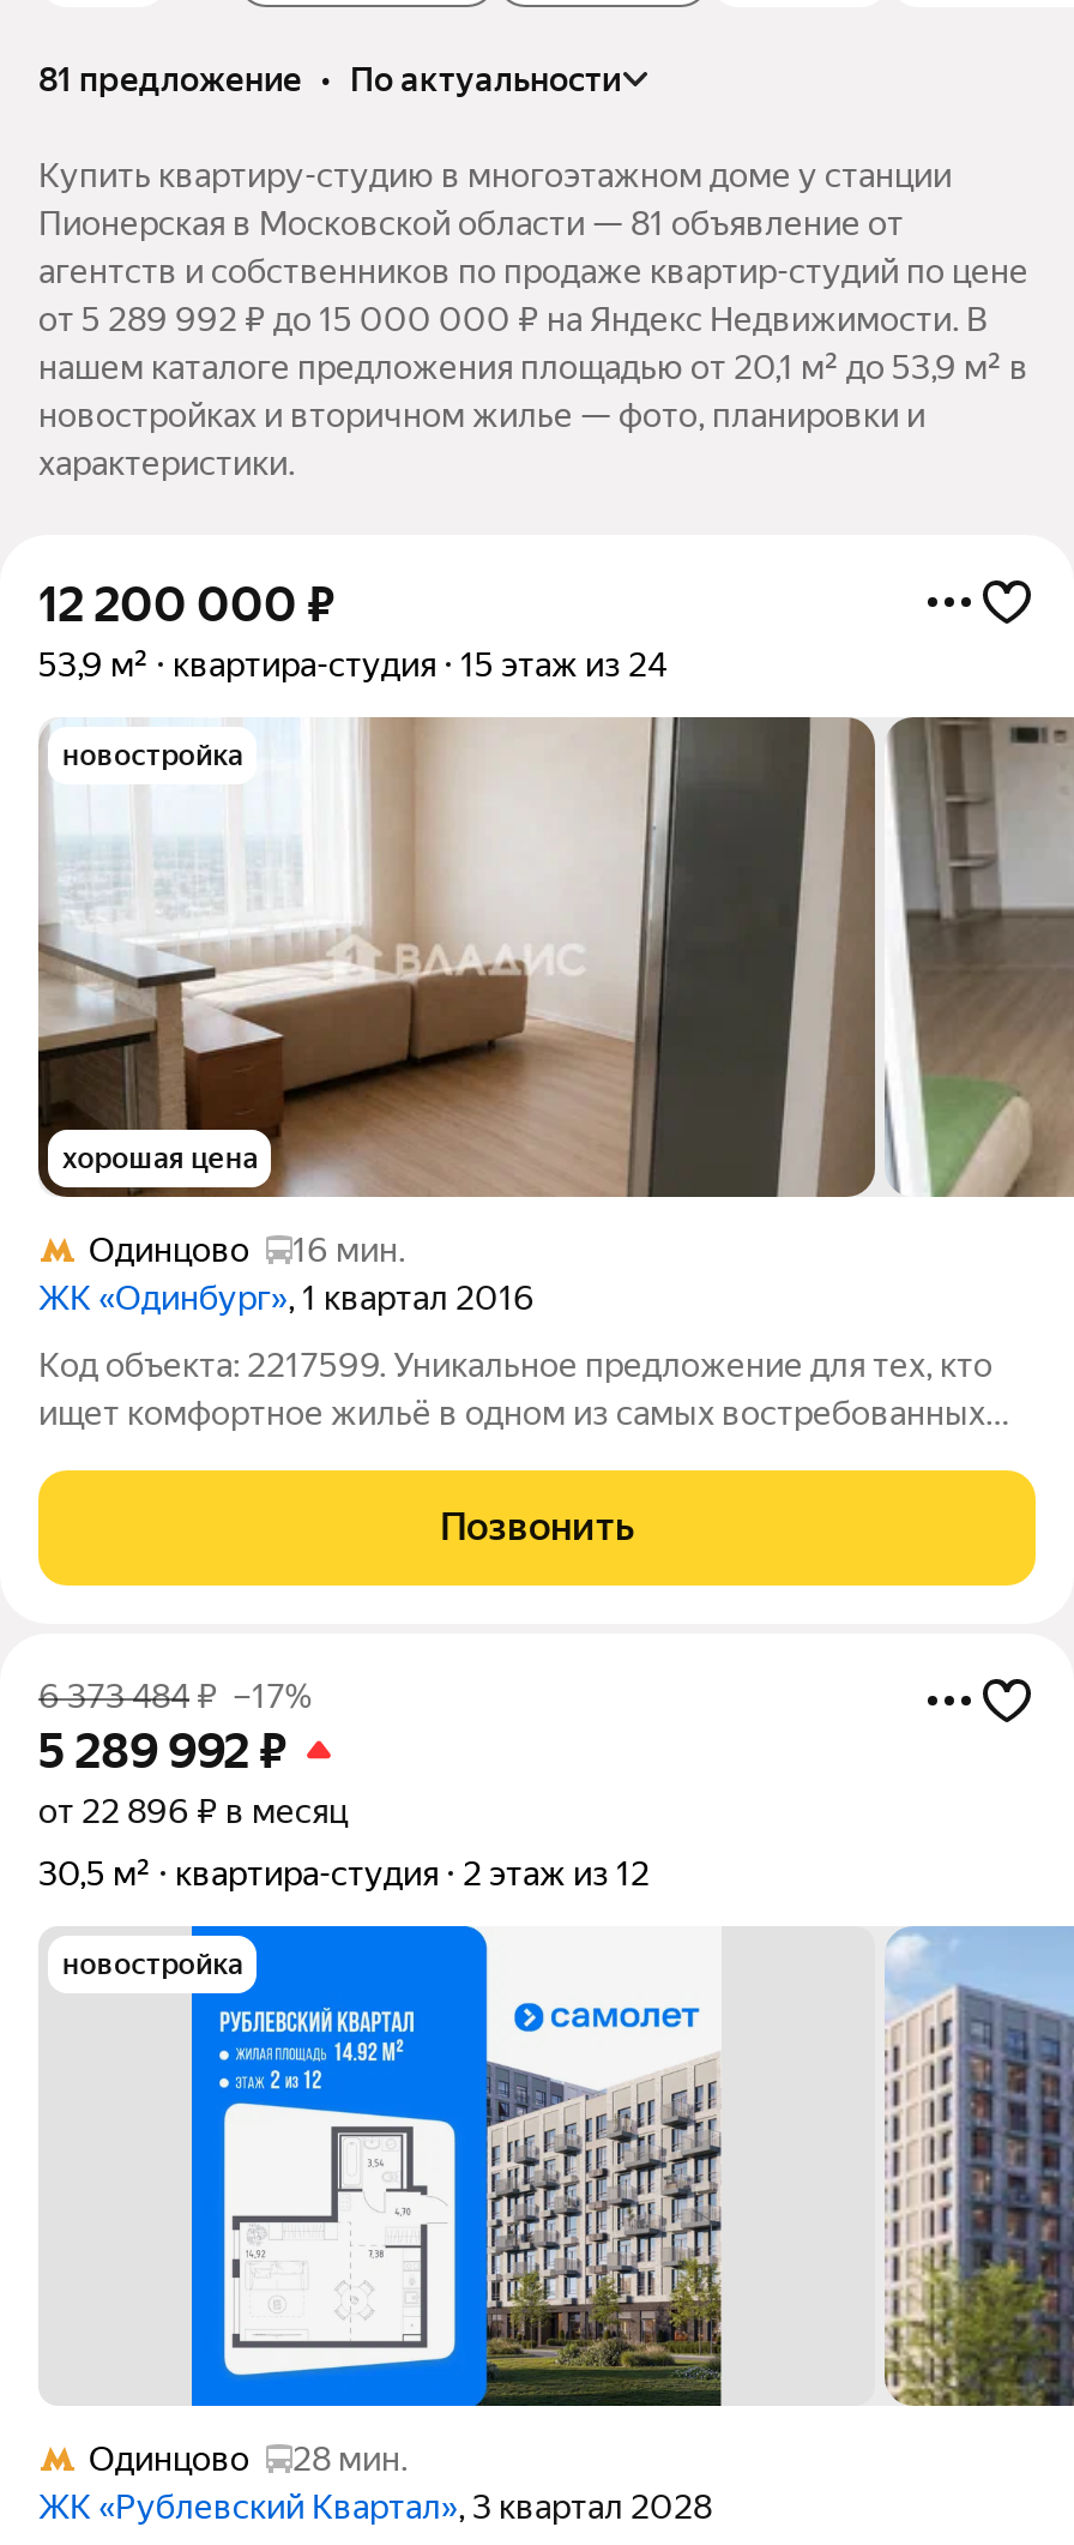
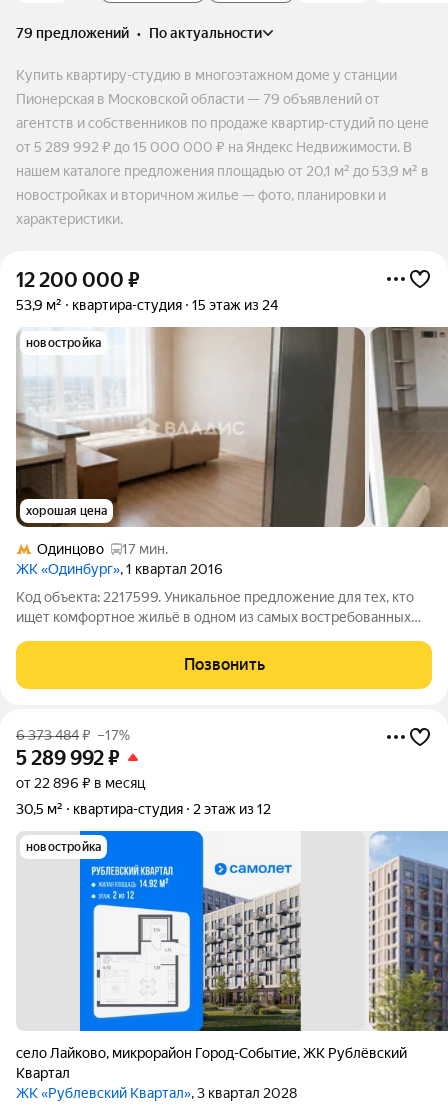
[38,60,621,99] 81 предложение • по актуальности -> [16,25,262,41] 79 предложений • по актуальности
[38,204,904,243] Пионерская в Московской области — 81 объявление от -> [16,91,380,107] Пионерская в Московской области — 79 объявлений от
[89,1231,405,1269] Одинцово 16 мин. -> [37,541,168,557] Одинцово 17 мин.
[89,2440,408,2478] Одинцово | 28 мин. -> [16,1045,407,1081] село Лайково, микрорайон Город-Событие, ЖК Рублёвский | Квартал

